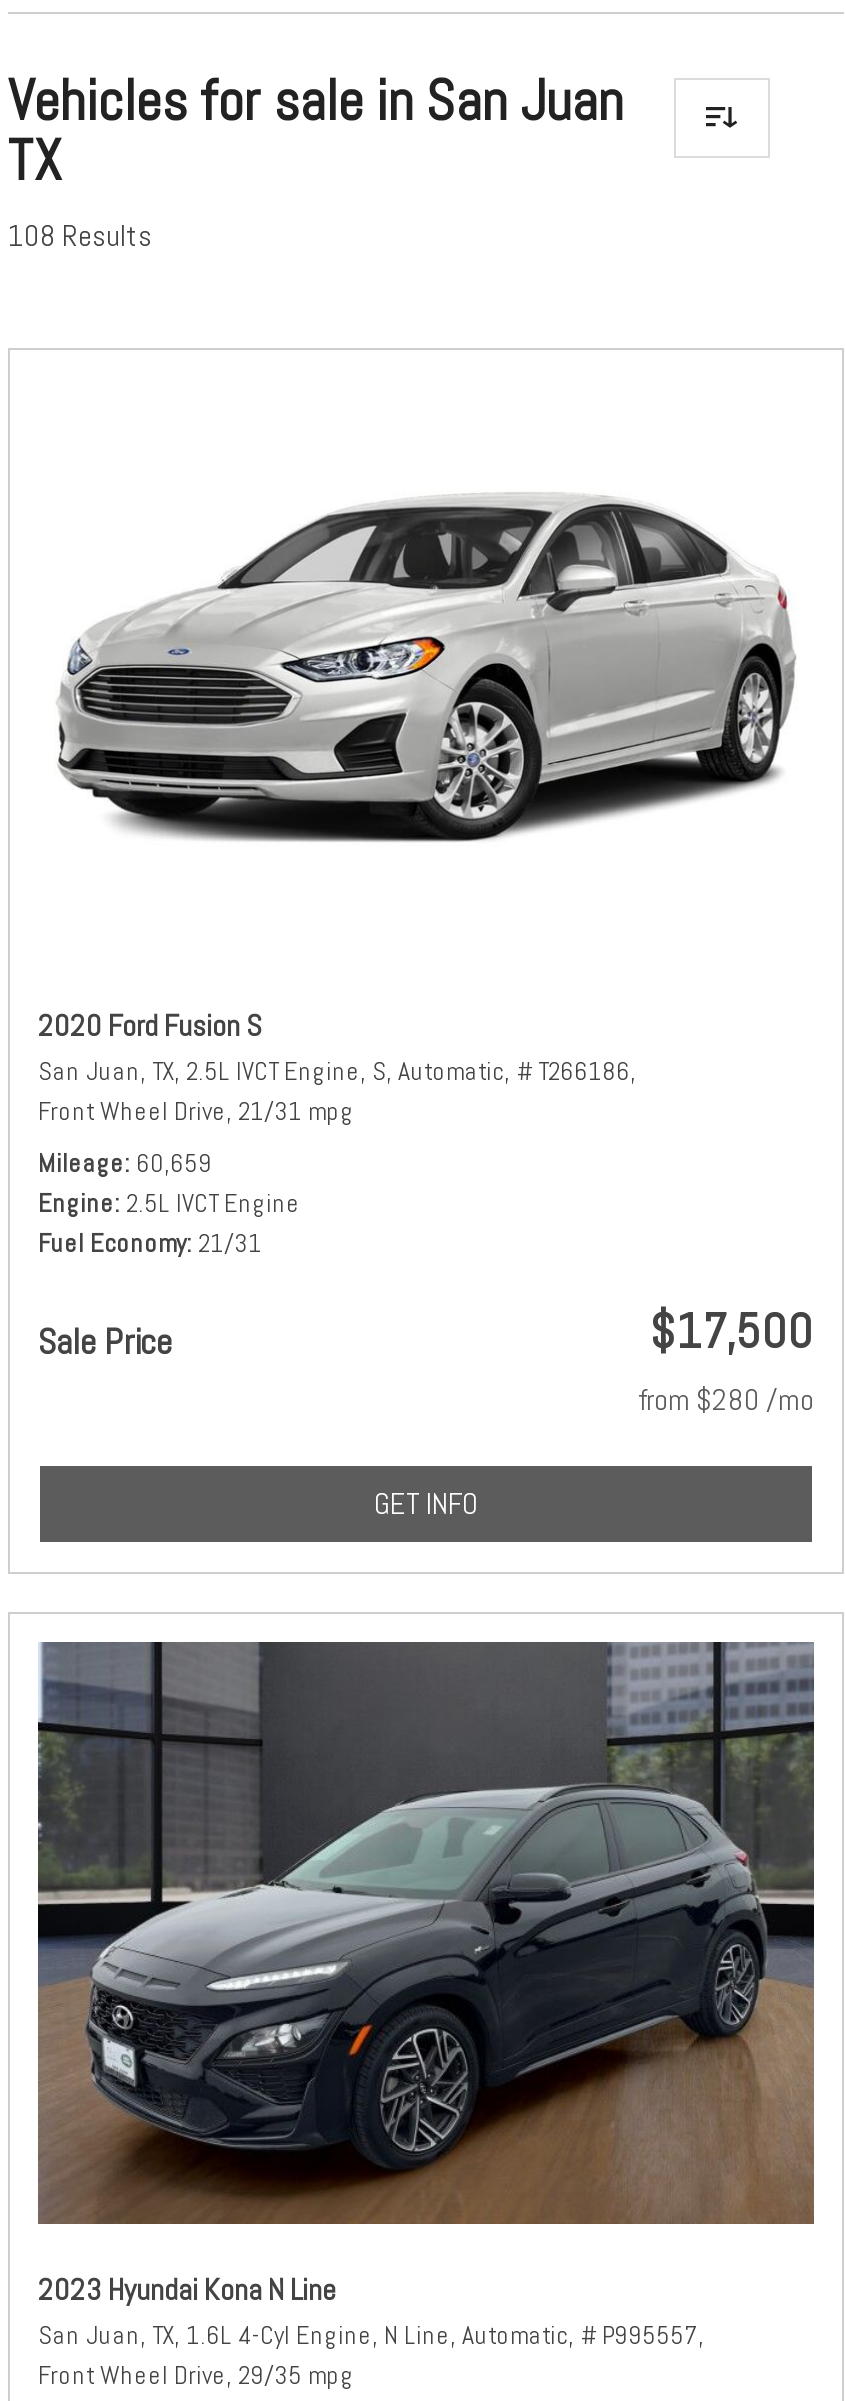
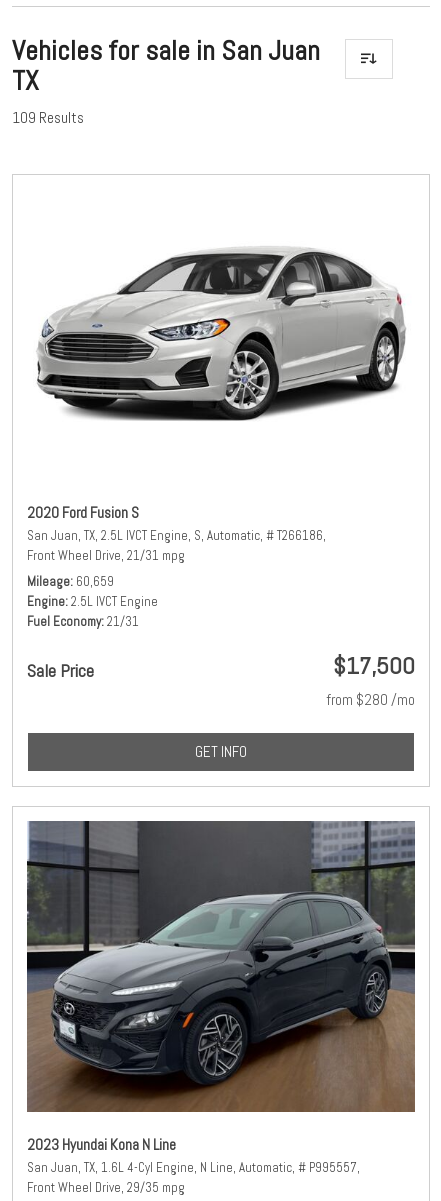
[8,216,152,254] 108 Results -> [12,108,84,127] 109 Results

